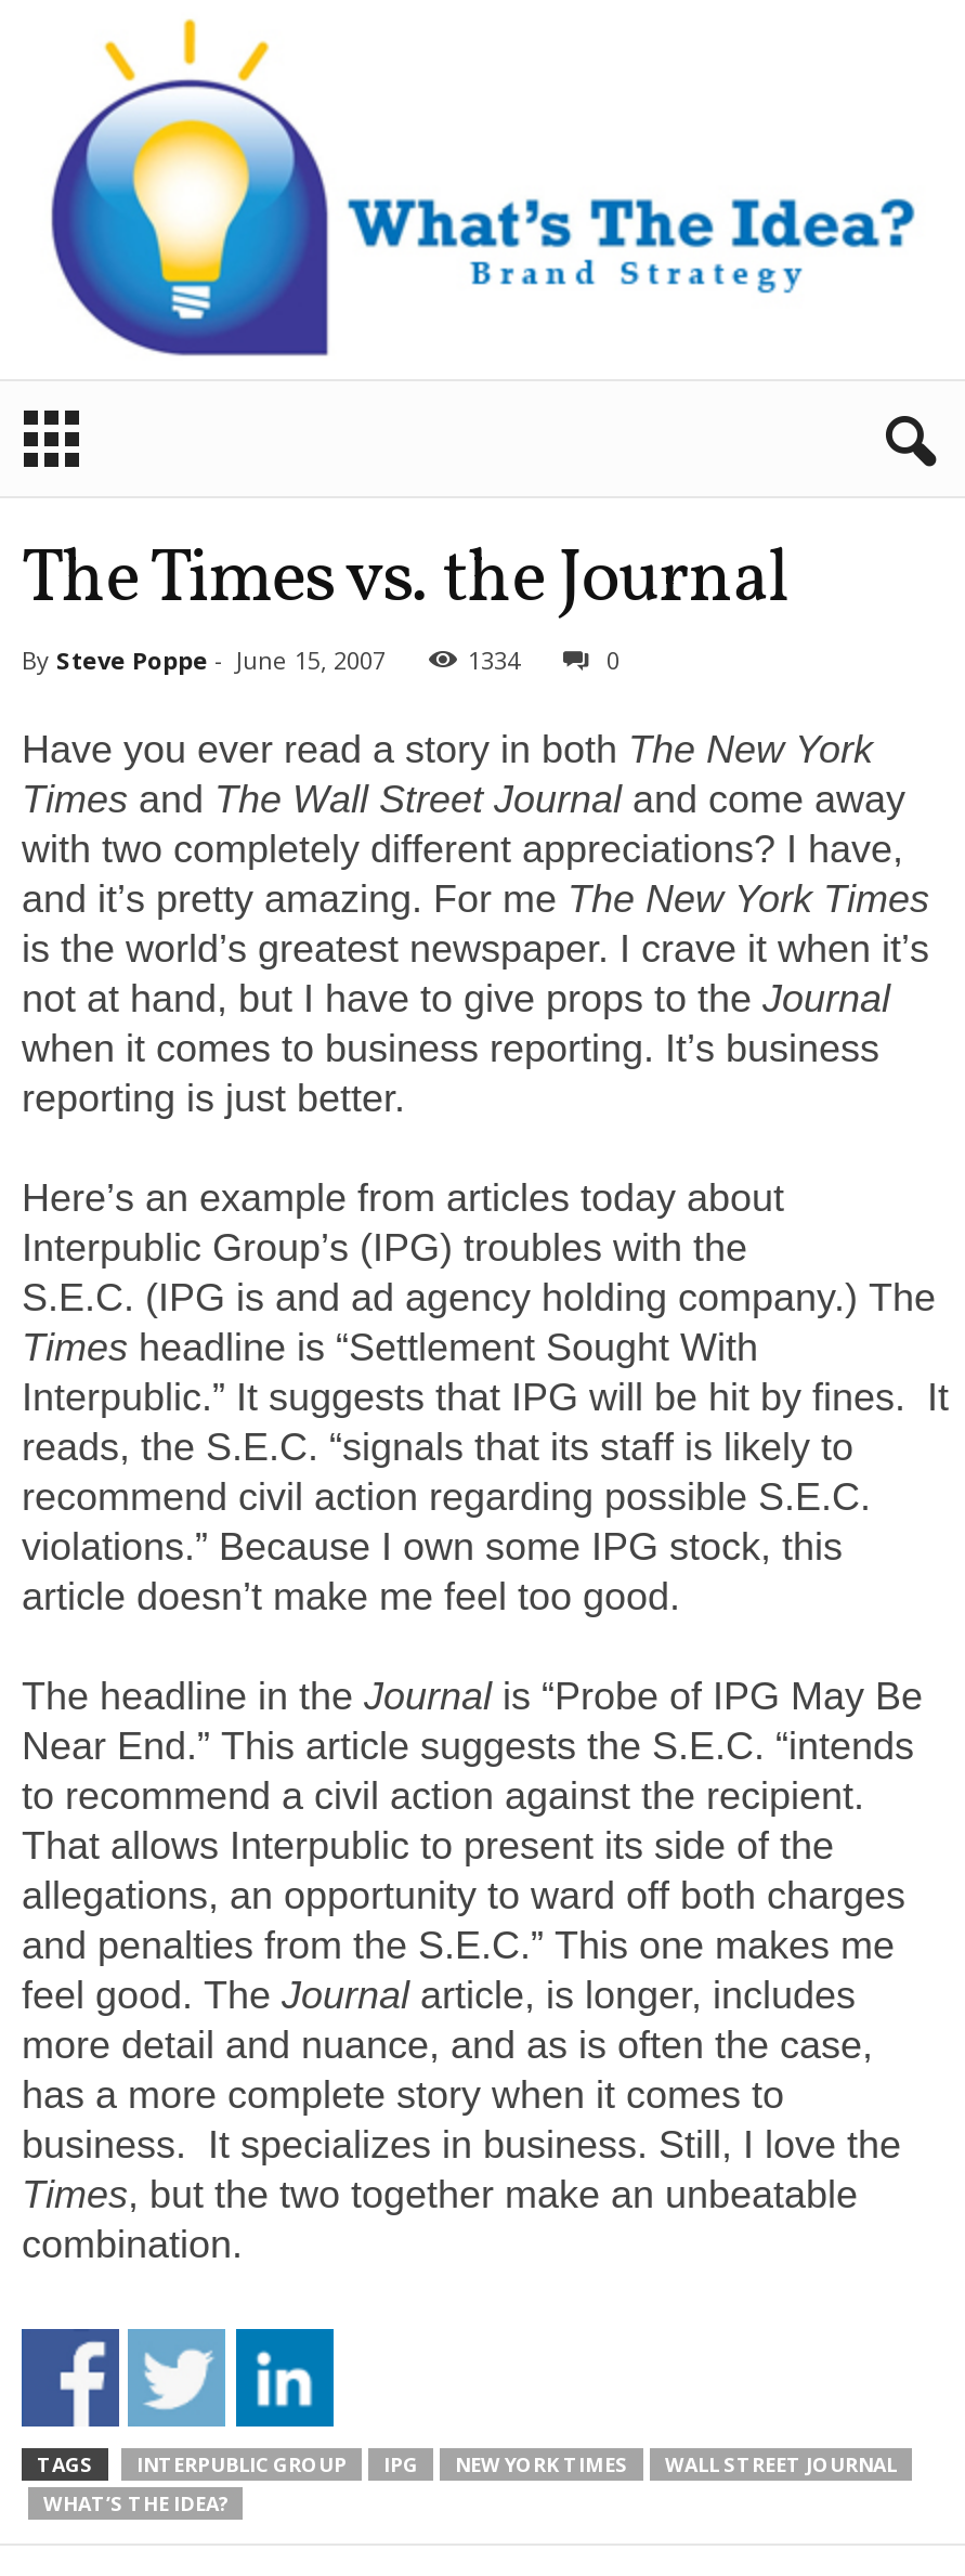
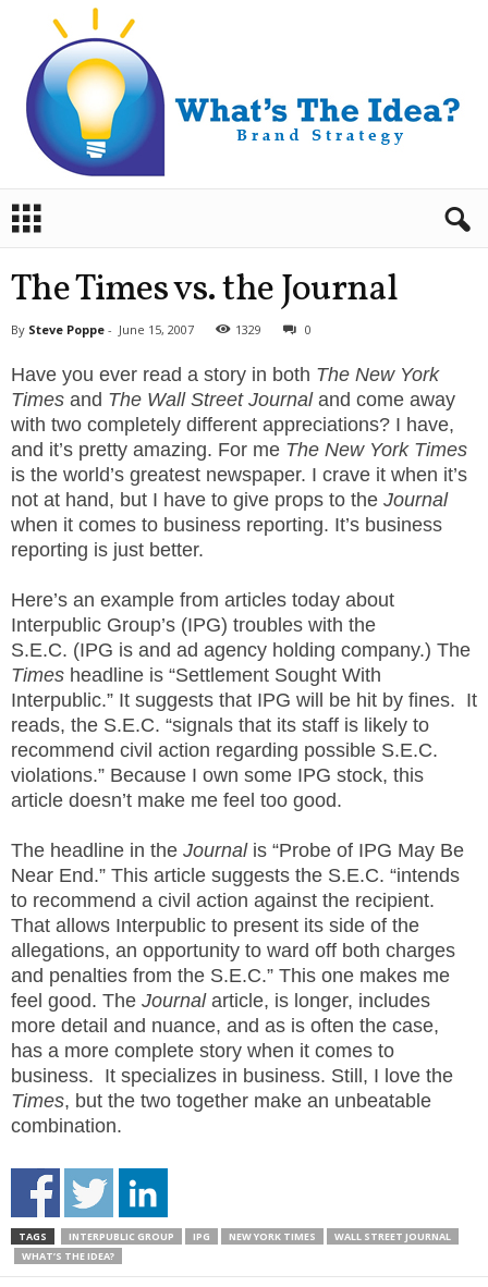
[468,643,520,676] 1334 -> [235,321,261,338] 1329

